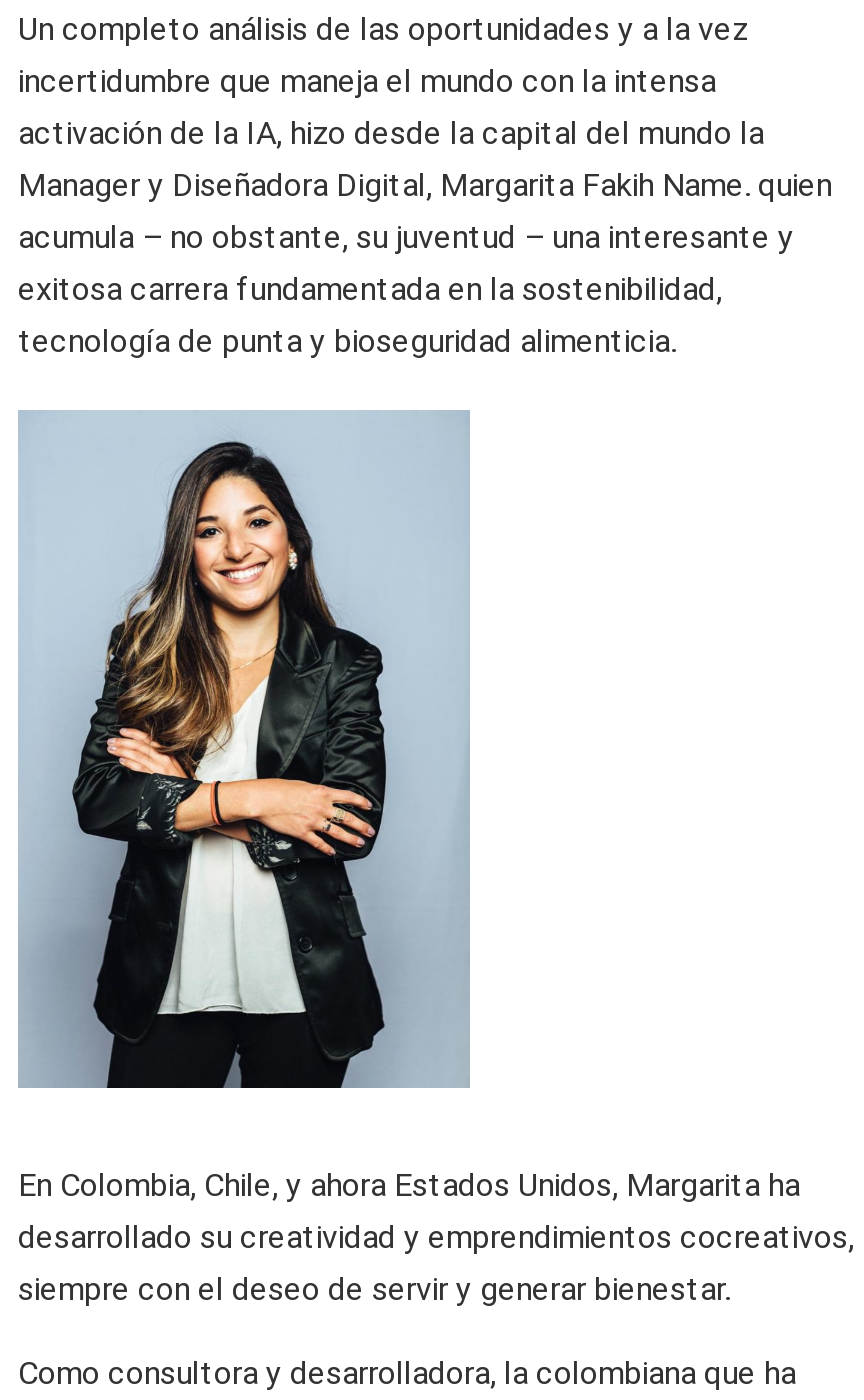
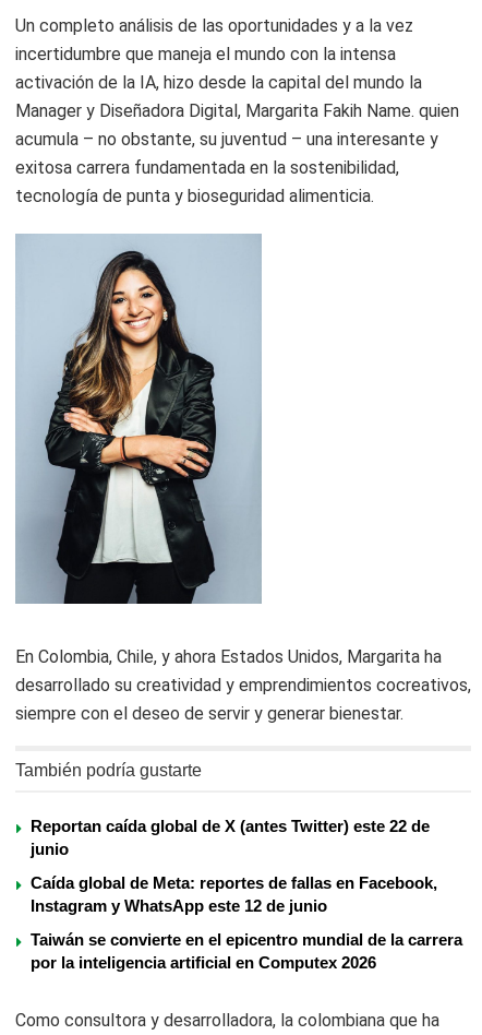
none -> [15,761,462,972] También podría gustarte | Reportan caída global de X (antes Twitter) este 22 de | junio | Caída global de Meta: reportes de fallas en Facebook, | Instagram y WhatsApp este 12 de junio | Taiwán se convierte en el epicentro mundial de la carrera | por la inteligencia artificial en Computex 2026

